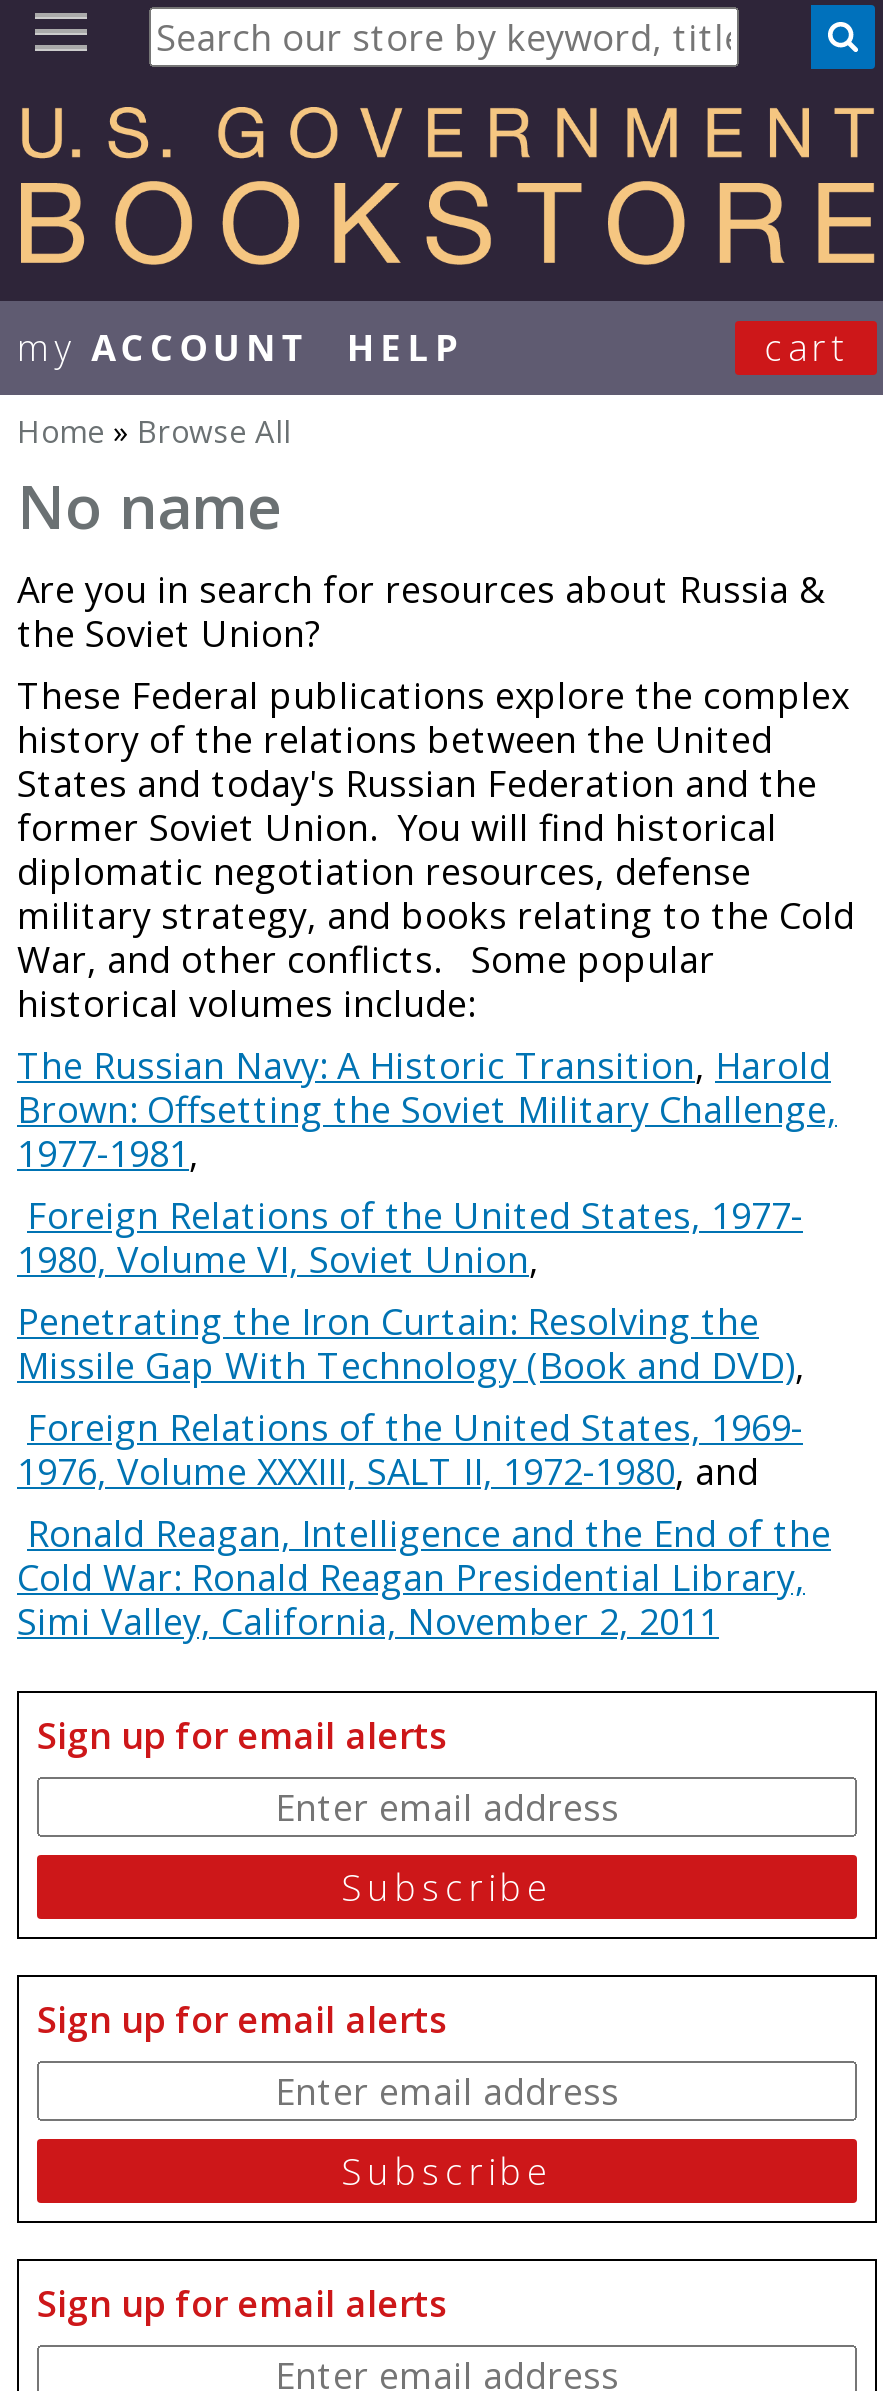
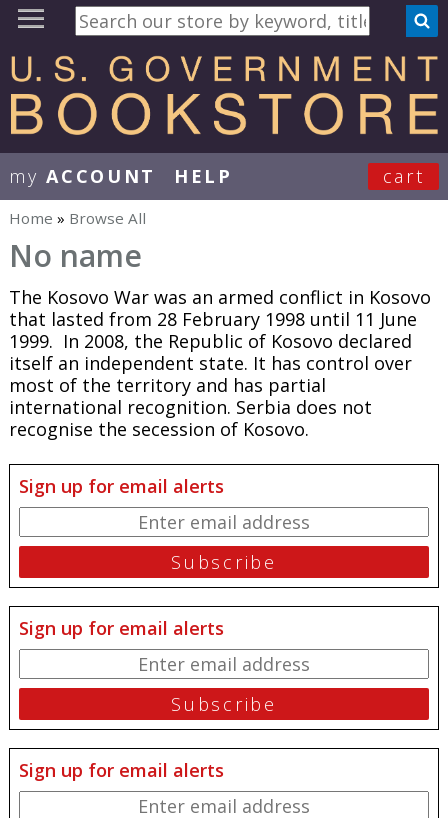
[17,564,855,1644] Are you in search for resources about Russia & | the Soviet Union? | These Federal publications explore the complex | history of the relations between the United | States and today's Russian Federation and the | former Soviet Union. You will find historical | diplomatic negotiation resources, defense | military strategy, and books relating to the Cold | War, and other conflicts. Some popular | historical volumes include: | The Russian Navy: A Historic Transition, Harold | Brown: Offsetting the Soviet Military Challenge, | 1977-1981, | Foreign Relations of the United States, 1977- | 1980, Volume VI, Soviet Union, | Penetrating the Iron Curtain: Resolving the | Missile Gap With Technology (Book and DVD), | Foreign Relations of the United States, 1969- | 1976, Volume XXXIII, SALT II, 1972-1980, and | Ronald Reagan, Intelligence and the End of the | Cold War: Ronald Reagan Presidential Library, | Simi Valley, California, November 2, 2011 -> [9,285,431,441] The Kosovo War was an armed conflict in Kosovo | that lasted from 28 February 1998 until 11 June | 1999. In 2008, the Republic of Kosovo declared | itself an independent state. It has control over | most of the territory and has partial | international recognition. Serbia does not | recognise the secession of Kosovo.

